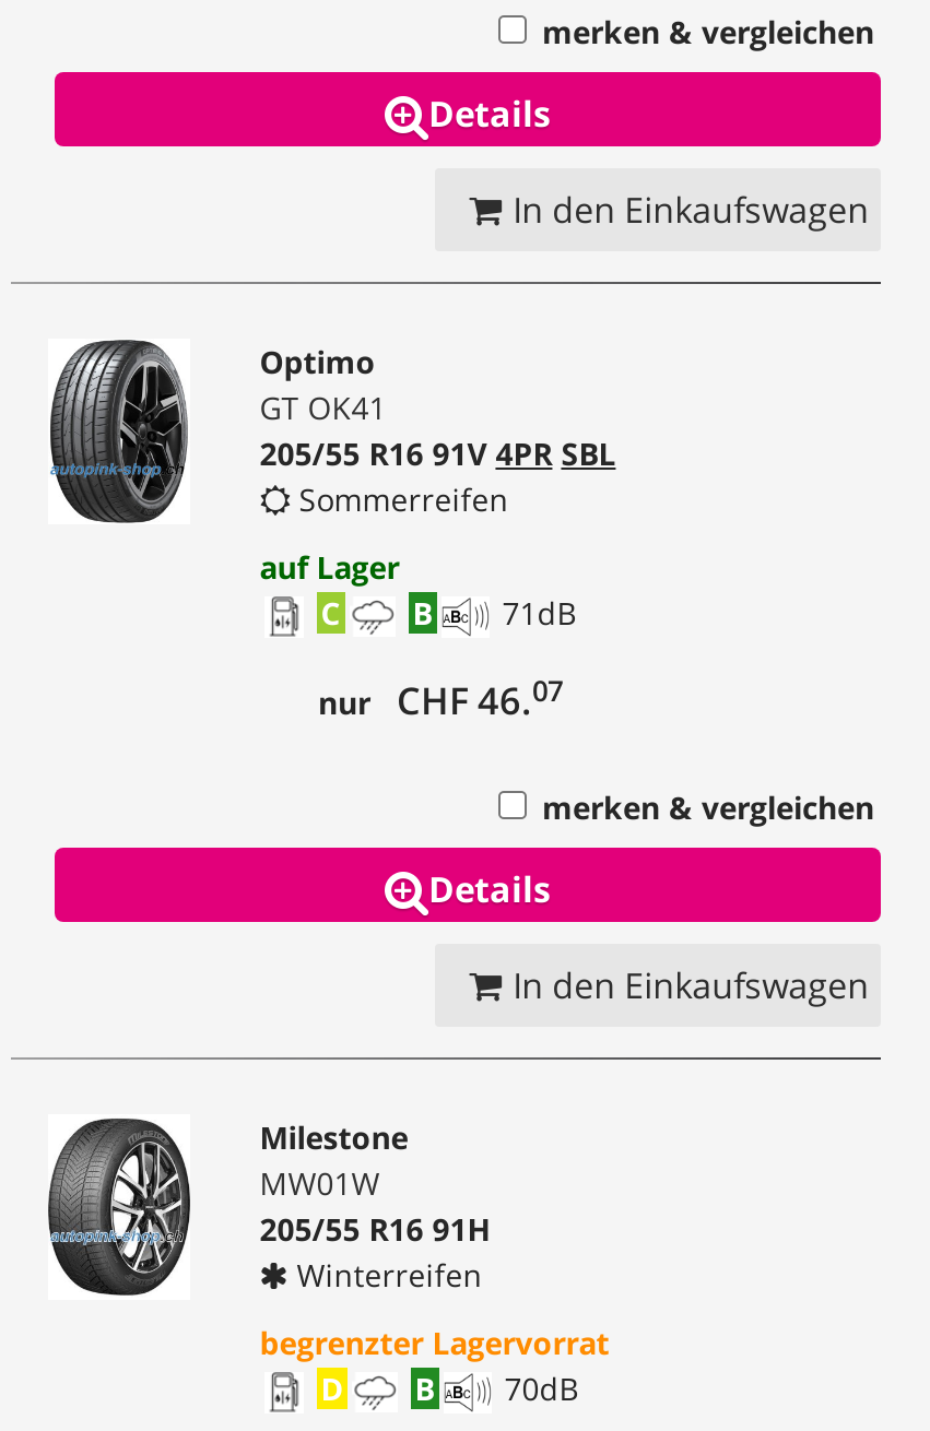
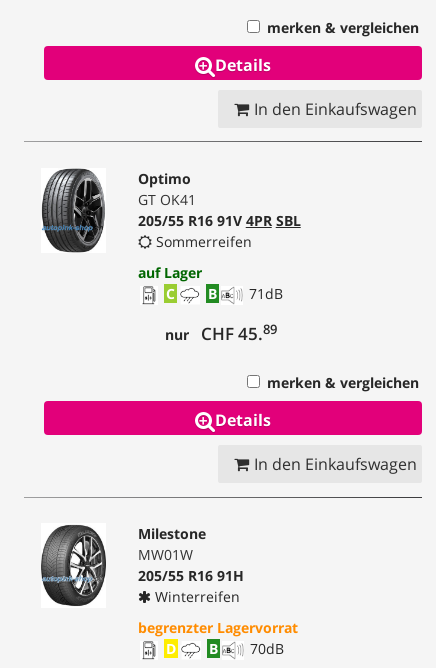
[318,670,563,726] nur CHF 46.07 -> [164,320,276,345] nur CHF 45.89

